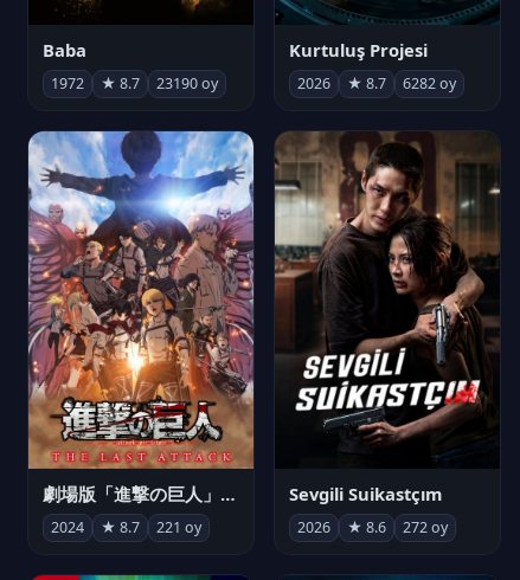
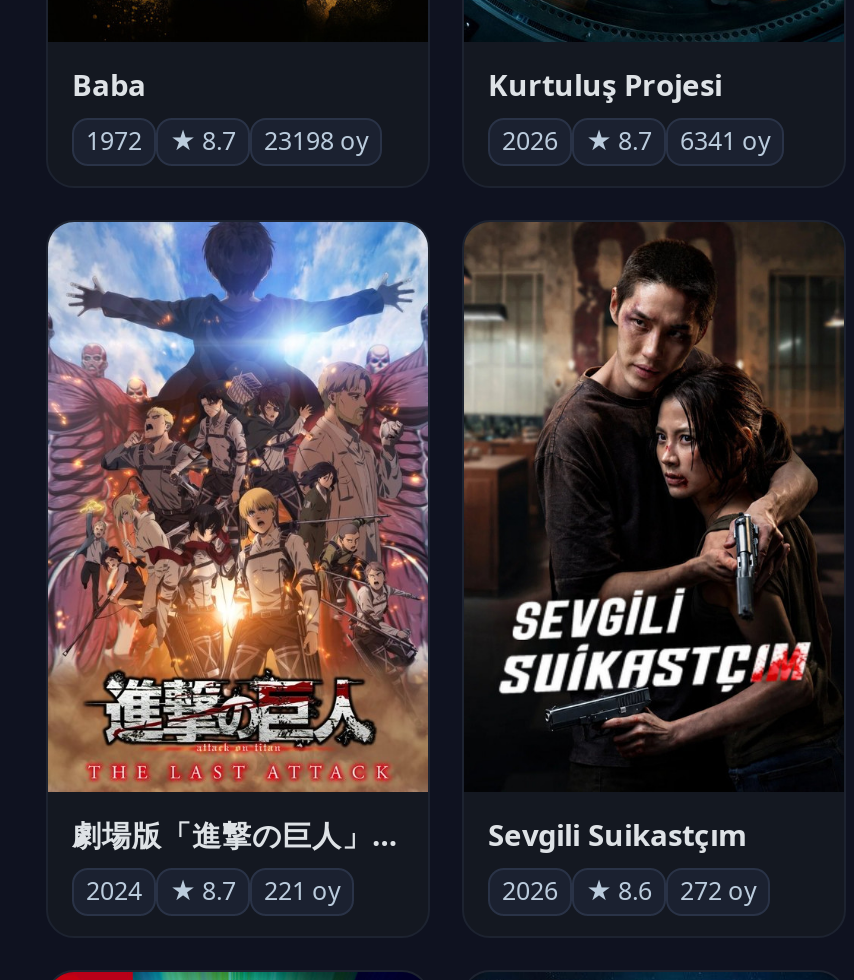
[156,73,218,94] 23190 oy -> [264,124,368,158] 23198 oy
[403,73,456,94] 6282 oy -> [680,124,770,158] 6341 oy

